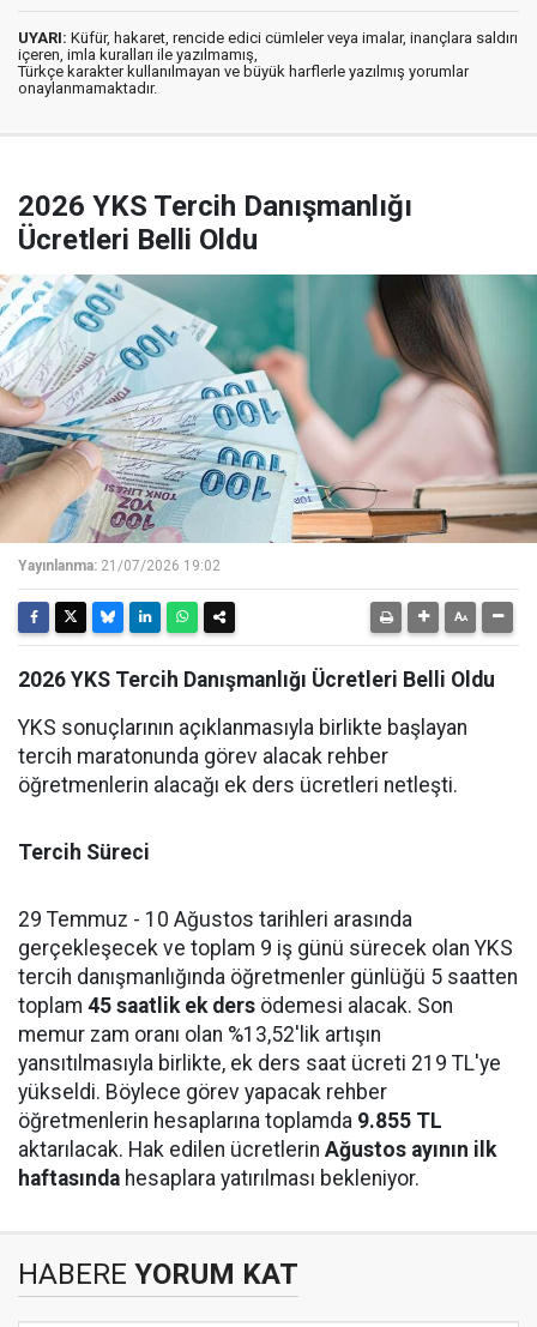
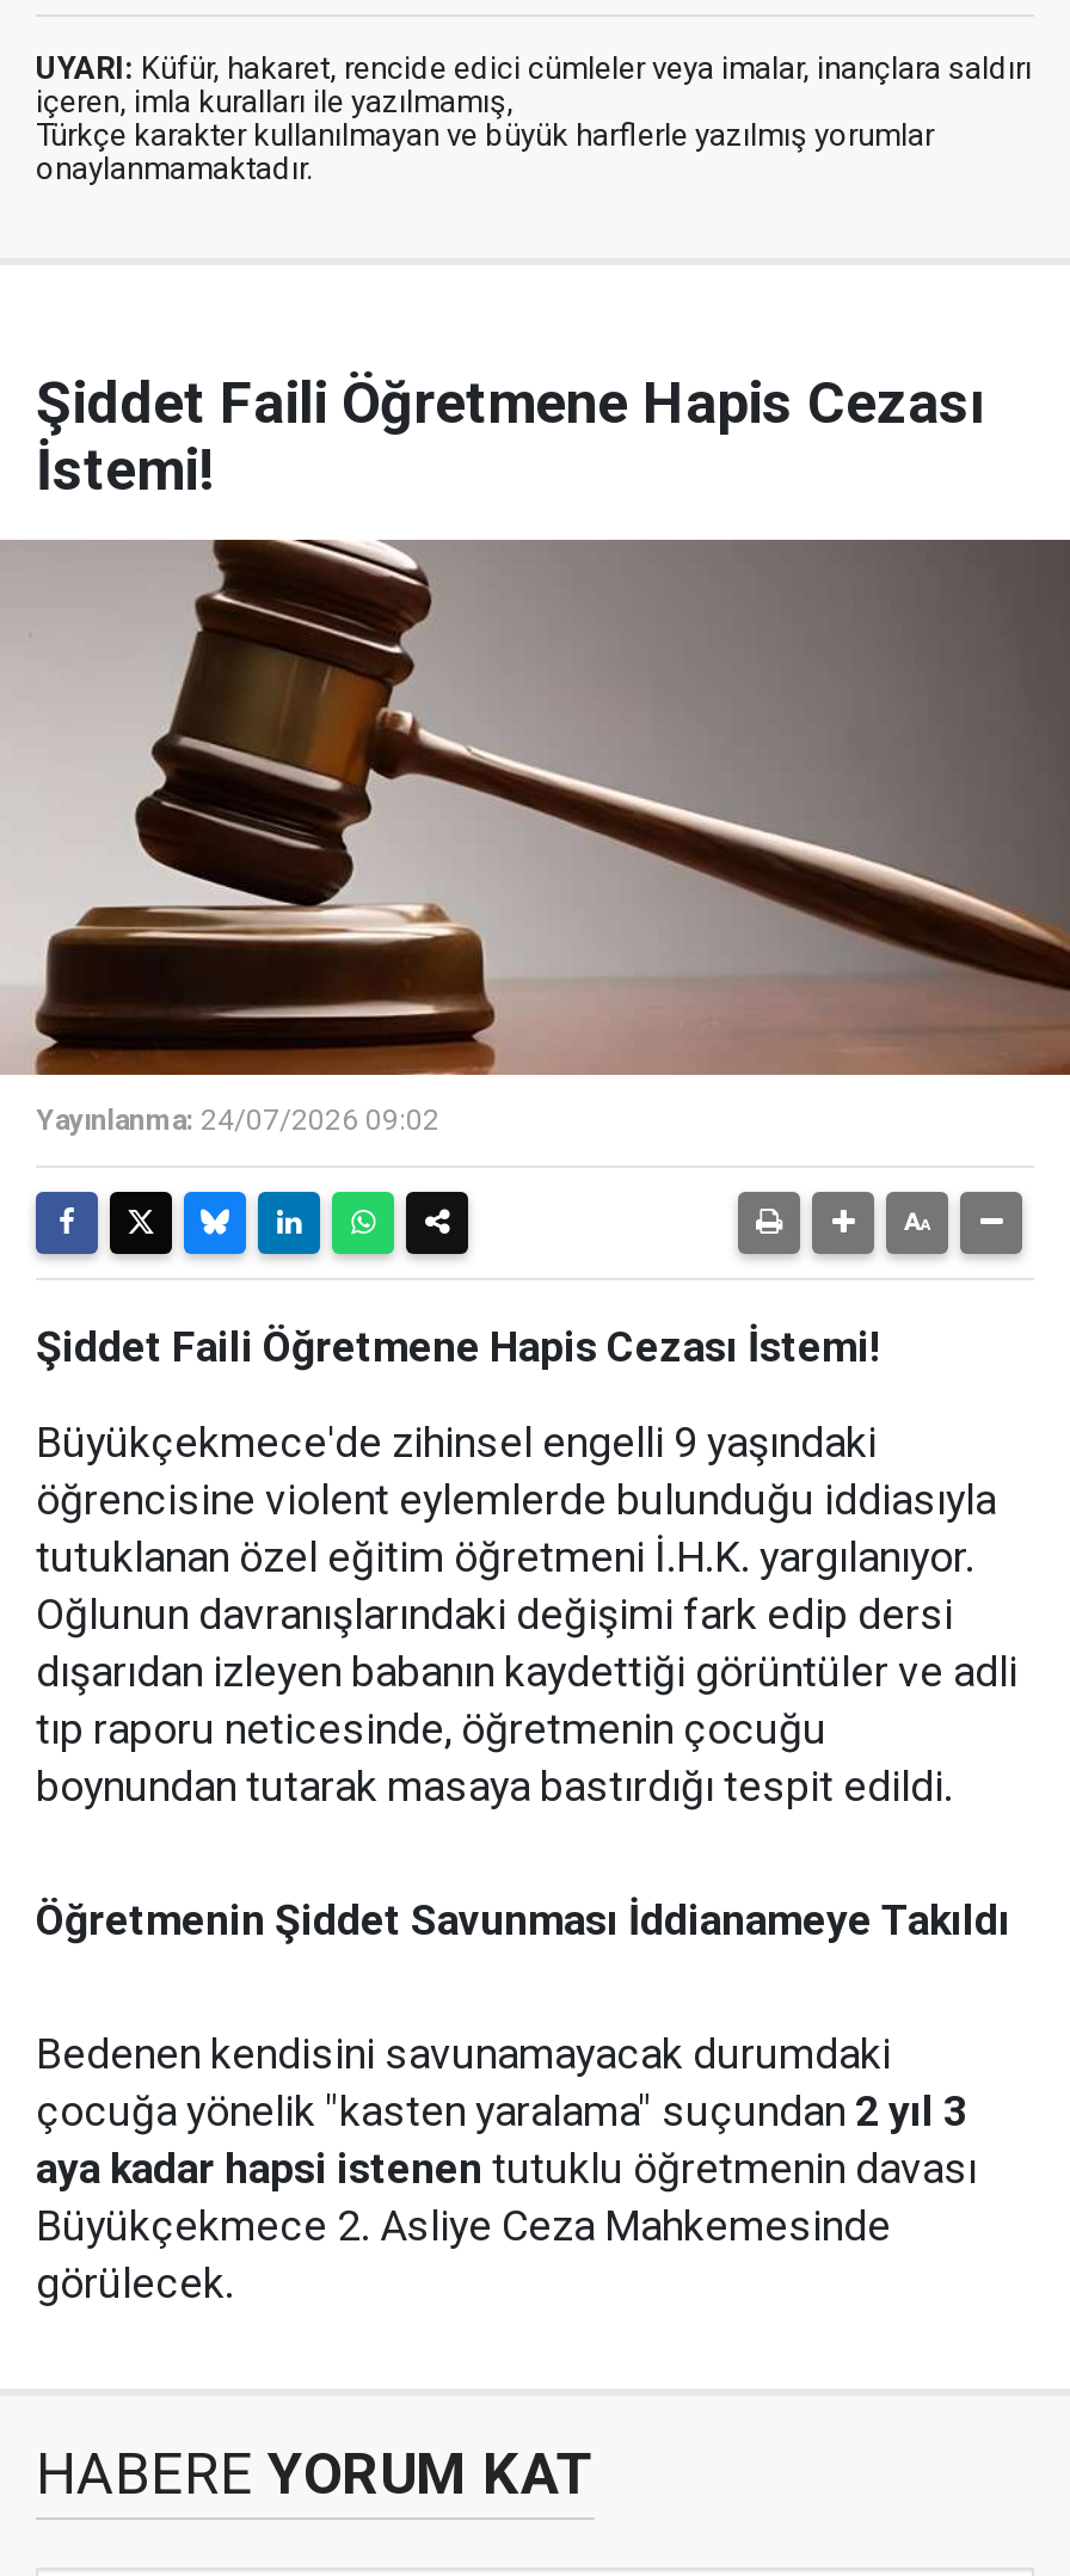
[18,189,412,257] 2026 YKS Tercih Danışmanlığı | Ücretleri Belli Oldu -> [36,370,986,504] Şiddet Faili Öğretmene Hapis Cezası | İstemi!
[4,273,533,574] [image] | Yayınlanma: 21/07/2026 19:02 -> [7,537,1063,1137] [image] | Yayınlanma: 24/07/2026 09:02
[18,668,495,692] 2026 YKS Tercih Danışmanlığı Ücretleri Belli Oldu -> [36,1323,881,1371] Şiddet Faili Öğretmene Hapis Cezası İstemi!
[18,716,467,797] YKS sonuçlarının açıklanmasıyla birlikte başlayan | tercih maratonunda görev alacak rehber | öğretmenlerin alacağı ek ders ücretleri netleşti. -> [36,1419,1017,1810] Büyükçekmece'de zihinsel engelli 9 yaşındaki | öğrencisine violent eylemlerde bulunduğu iddiasıyla | tutuklanan özel eğitim öğretmeni İ.H.K. yargılanıyor. | Oğlunun davranışlarındaki değişimi fark edip dersi | dışarıdan izleyen babanın kaydettiği görüntüler ve adli | tıp raporu neticesinde, öğretmenin çocuğu | boynundan tutarak masaya bastırdığı tespit edildi.
[18,840,150,864] Tercih Süreci -> [36,1896,1010,1944] Öğretmenin Şiddet Savunması İddianameye Takıldı
[18,907,518,1190] 29 Temmuz - 10 Ağustos tarihleri arasında | gerçekleşecek ve toplam 9 iş günü sürecek olan YKS | tercih danışmanlığında öğretmenler günlüğü 5 saatten | toplam 45 saatlik ek ders ödemesi alacak. Son | memur zam oranı olan %13,52'lik artışın | yansıtılmasıyla birlikte, ek ders saat ücreti 219 TL'ye | yükseldi. Böylece görev yapacak rehber | öğretmenlerin hesaplarına toplamda 9.855 TL | aktarılacak. Hak edilen ücretlerin Ağustos ayının ilk | haftasında hesaplara yatırılması bekleniyor. -> [36,2030,977,2307] Bedenen kendisini savunamayacak durumdaki | çocuğa yönelik "kasten yaralama" suçundan 2 yıl 3 | aya kadar hapsi istenen tutuklu öğretmenin davası | Büyükçekmece 2. Asliye Ceza Mahkemesinde | görülecek.

